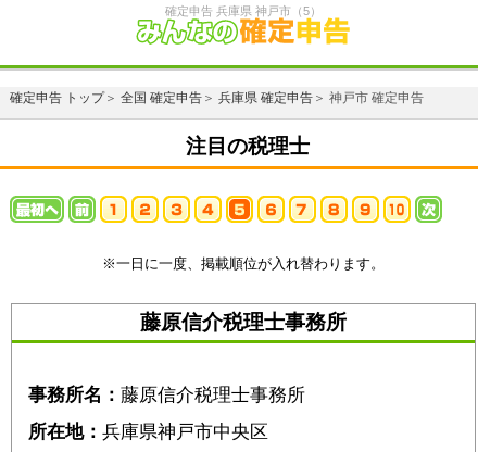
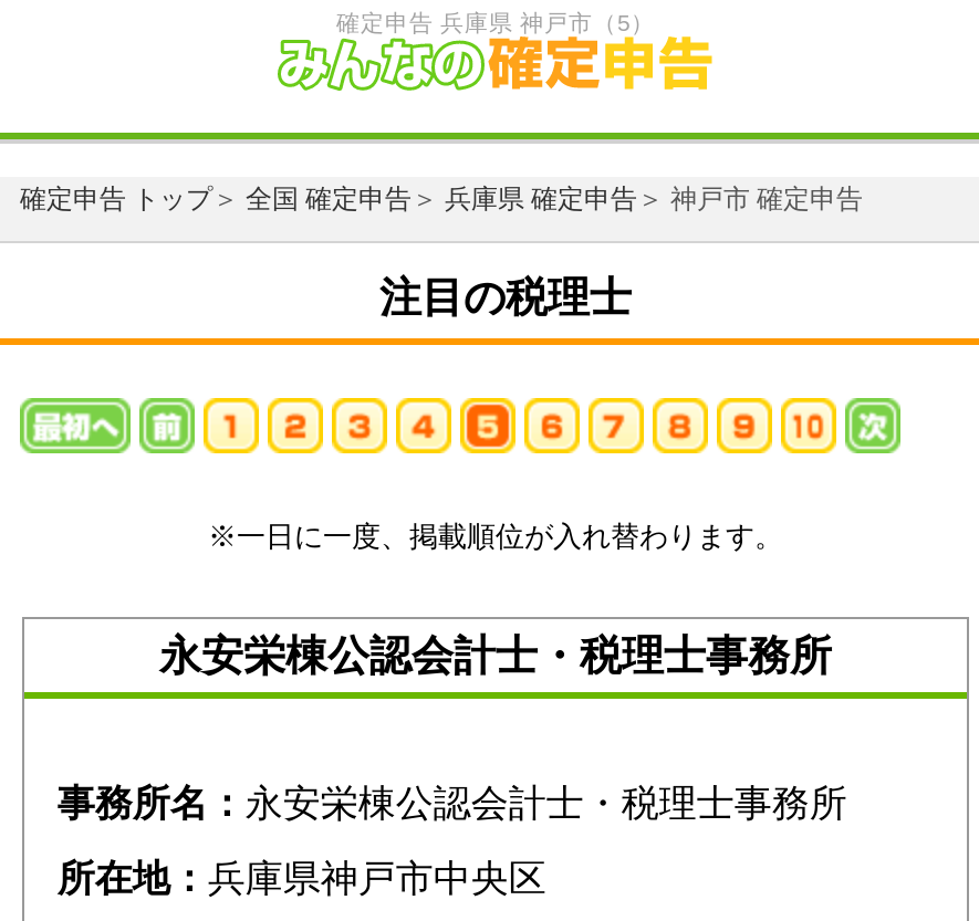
[140,311,347,333] 藤原信介税理士事務所 -> [159,632,832,679] 永安栄棟公認会計士・税理士事務所
[28,385,305,406] 事務所名：藤原信介税理士事務所 -> [57,784,847,826] 事務所名：永安栄棟公認会計士・税理士事務所

